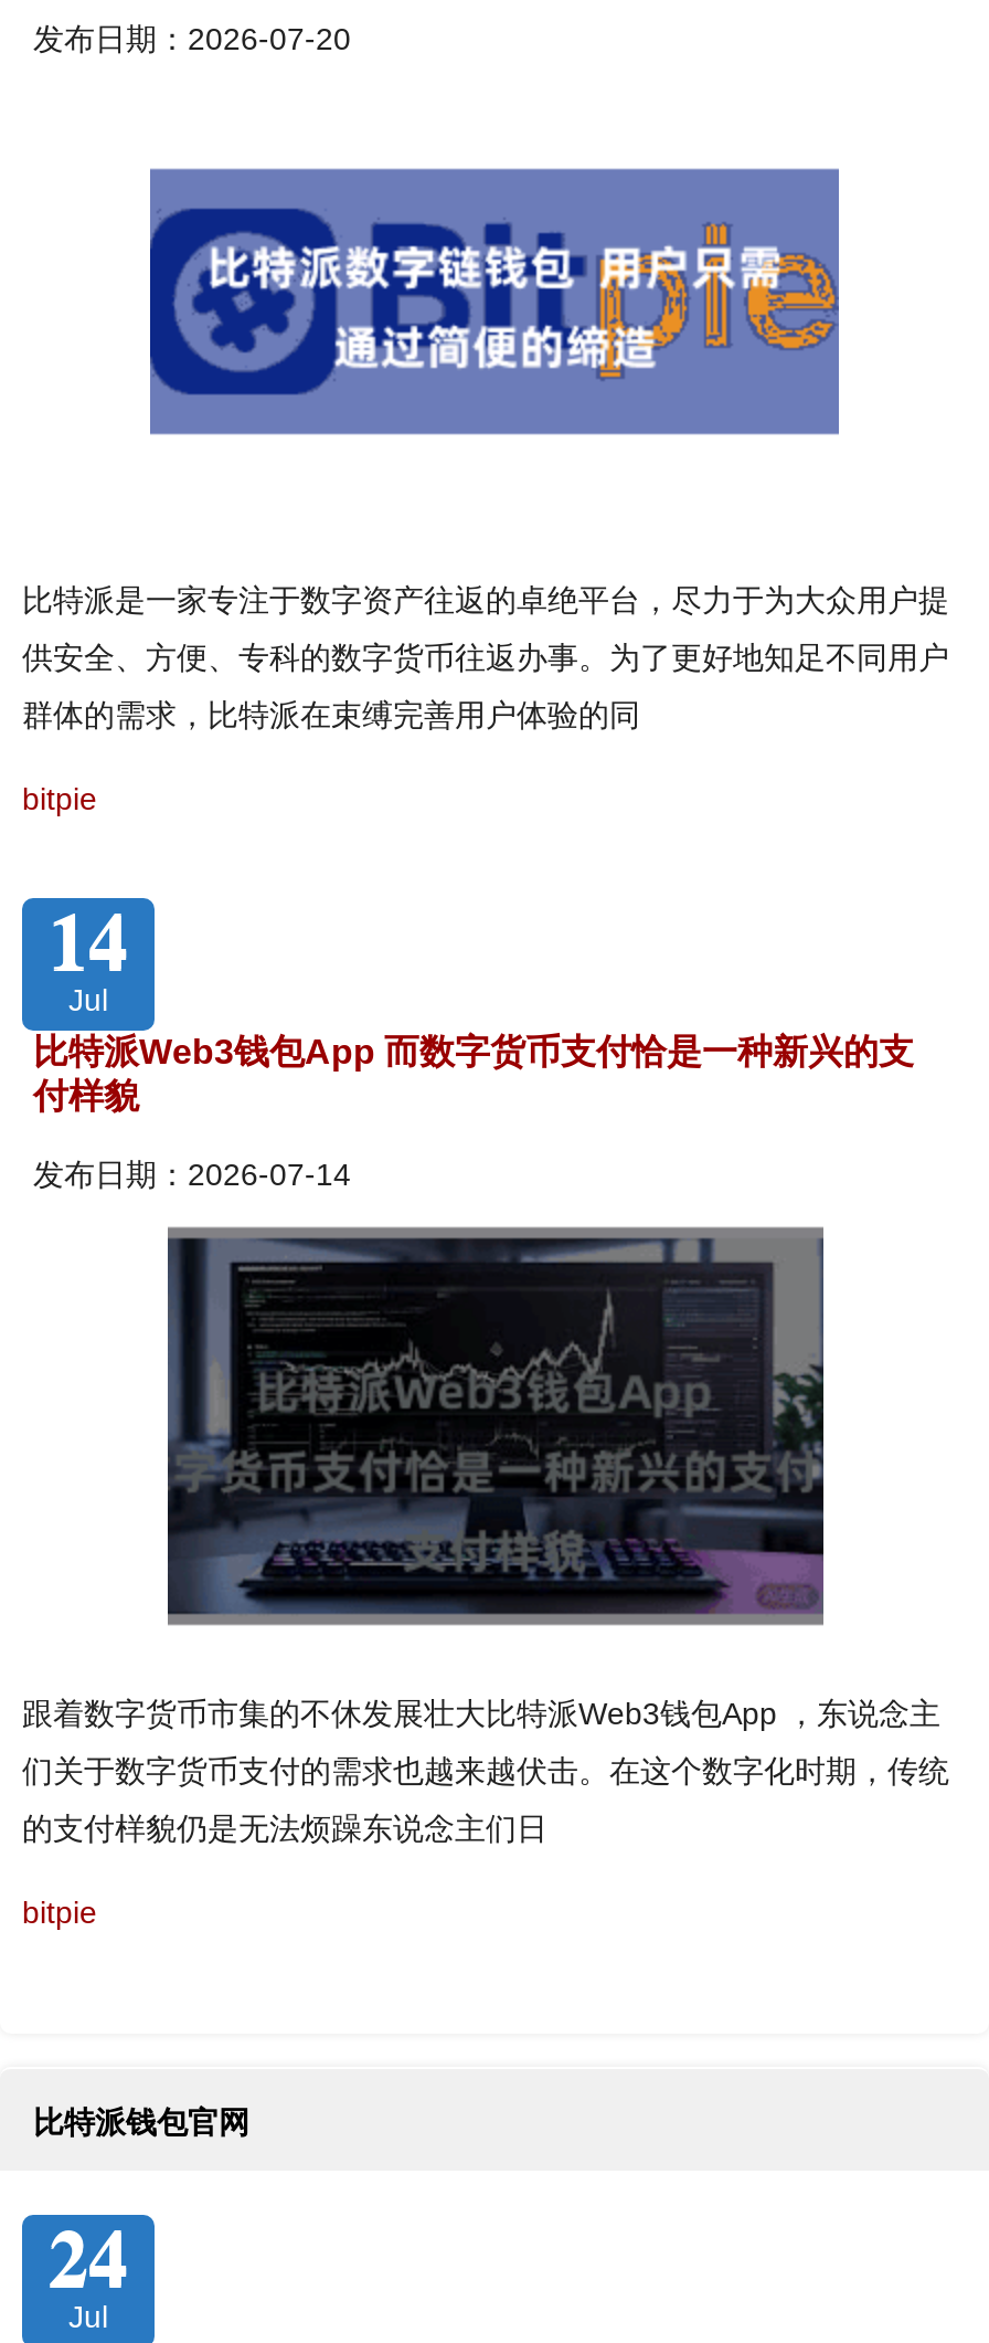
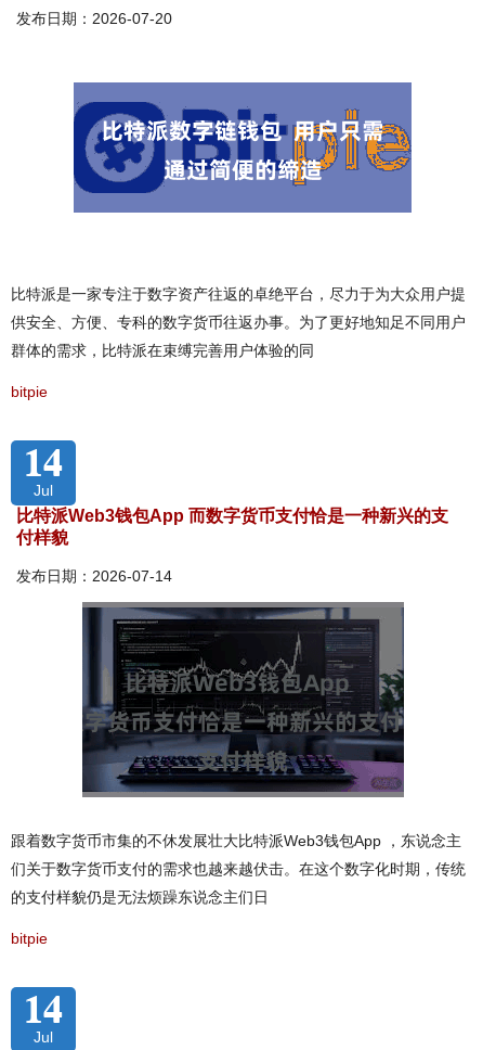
[33,2104,249,2312] 比特派钱包官网 | 24 -> [24,978,63,1035] 14

